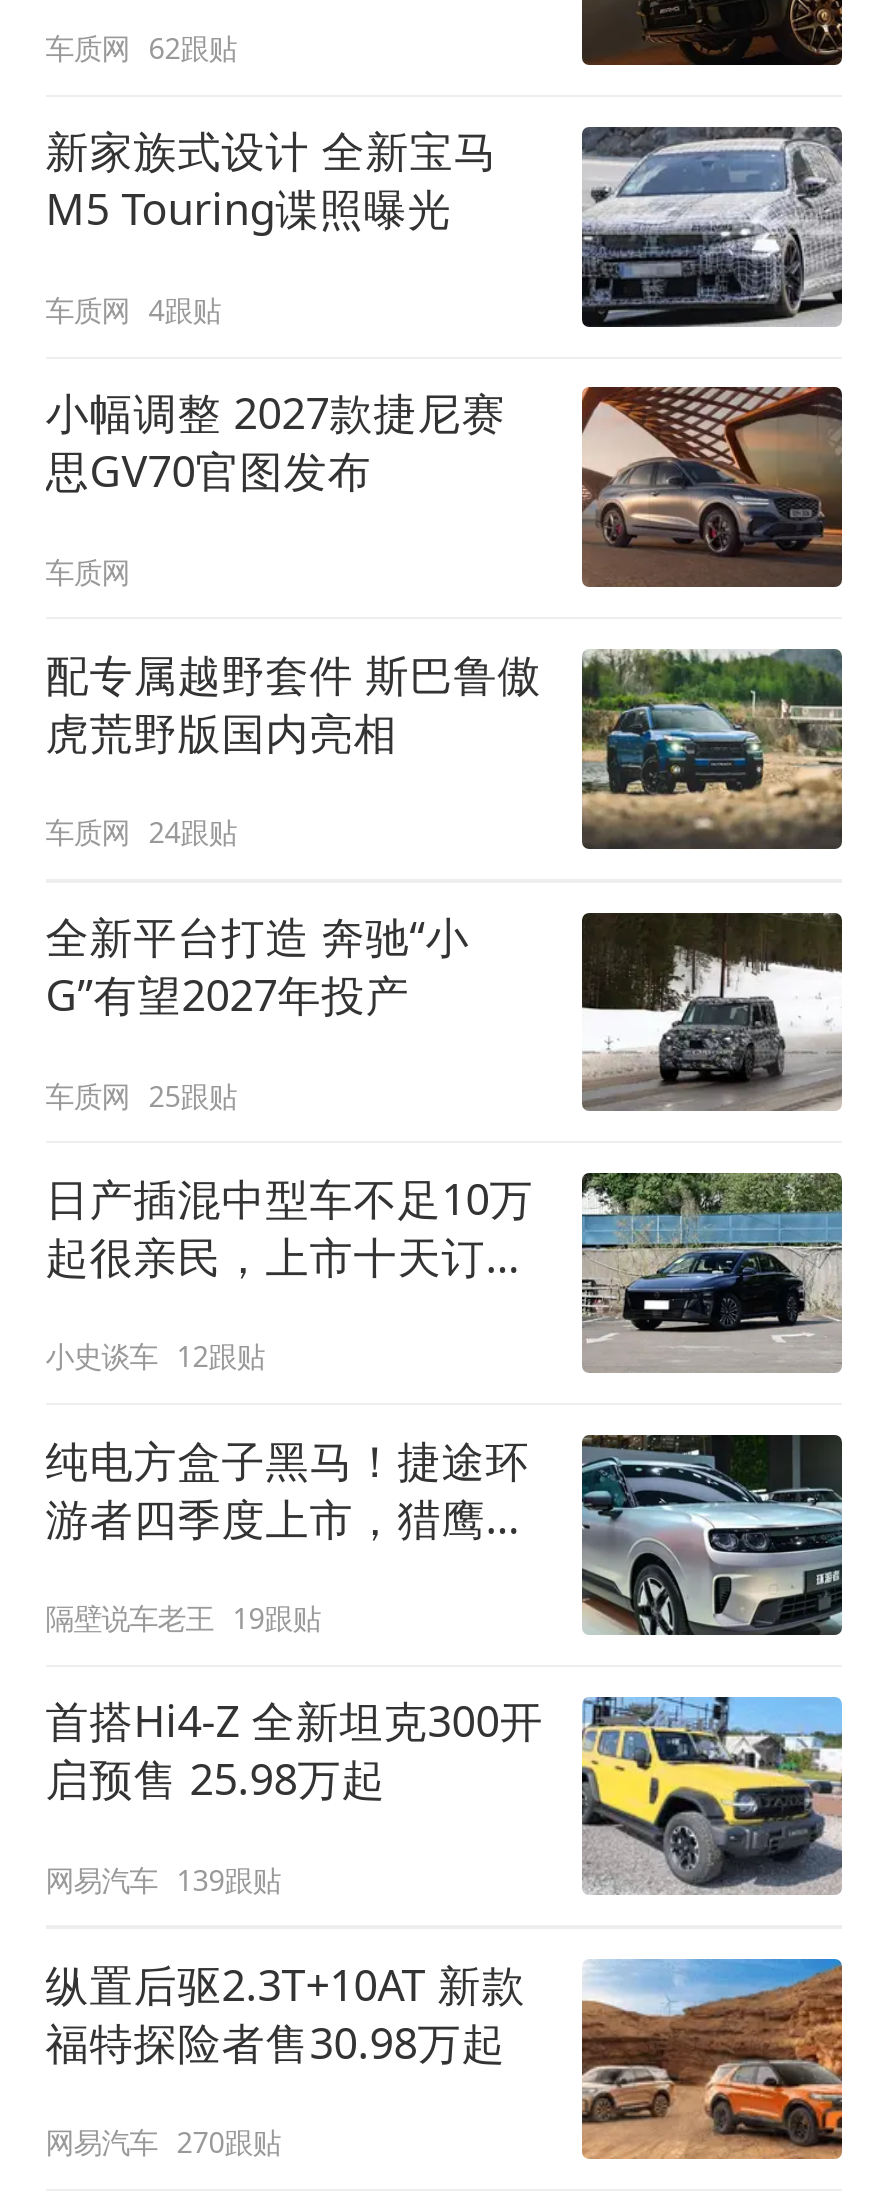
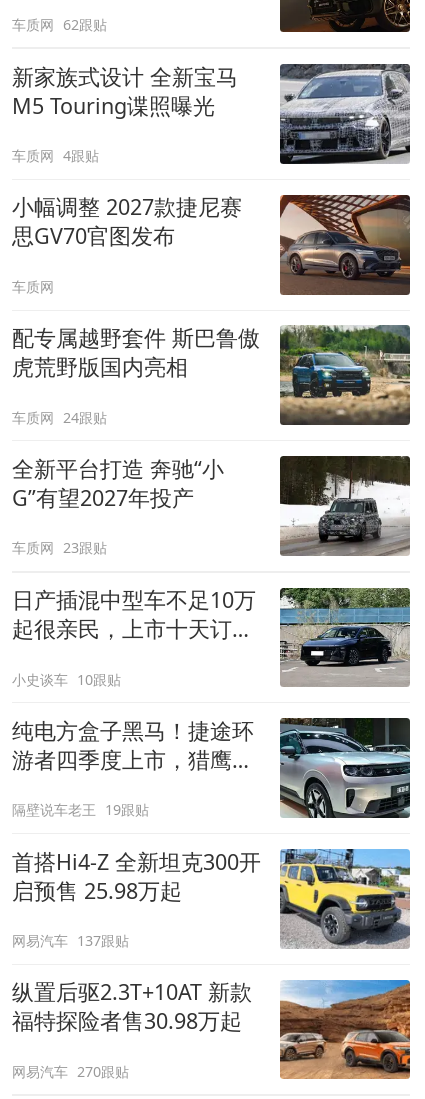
[45,1076,237,1114] 车质网 25跟贴 -> [12,538,107,557] 车质网 23跟贴
[45,1338,265,1376] 小史谈车 12跟贴 -> [12,670,121,689] 小史谈车 10跟贴
[45,1860,281,1898] 网易汽车 139跟贴 -> [12,931,129,950] 网易汽车 137跟贴

